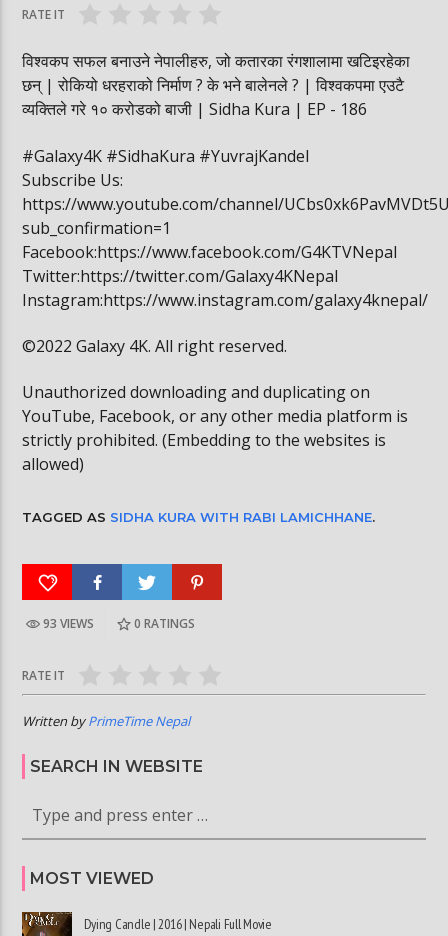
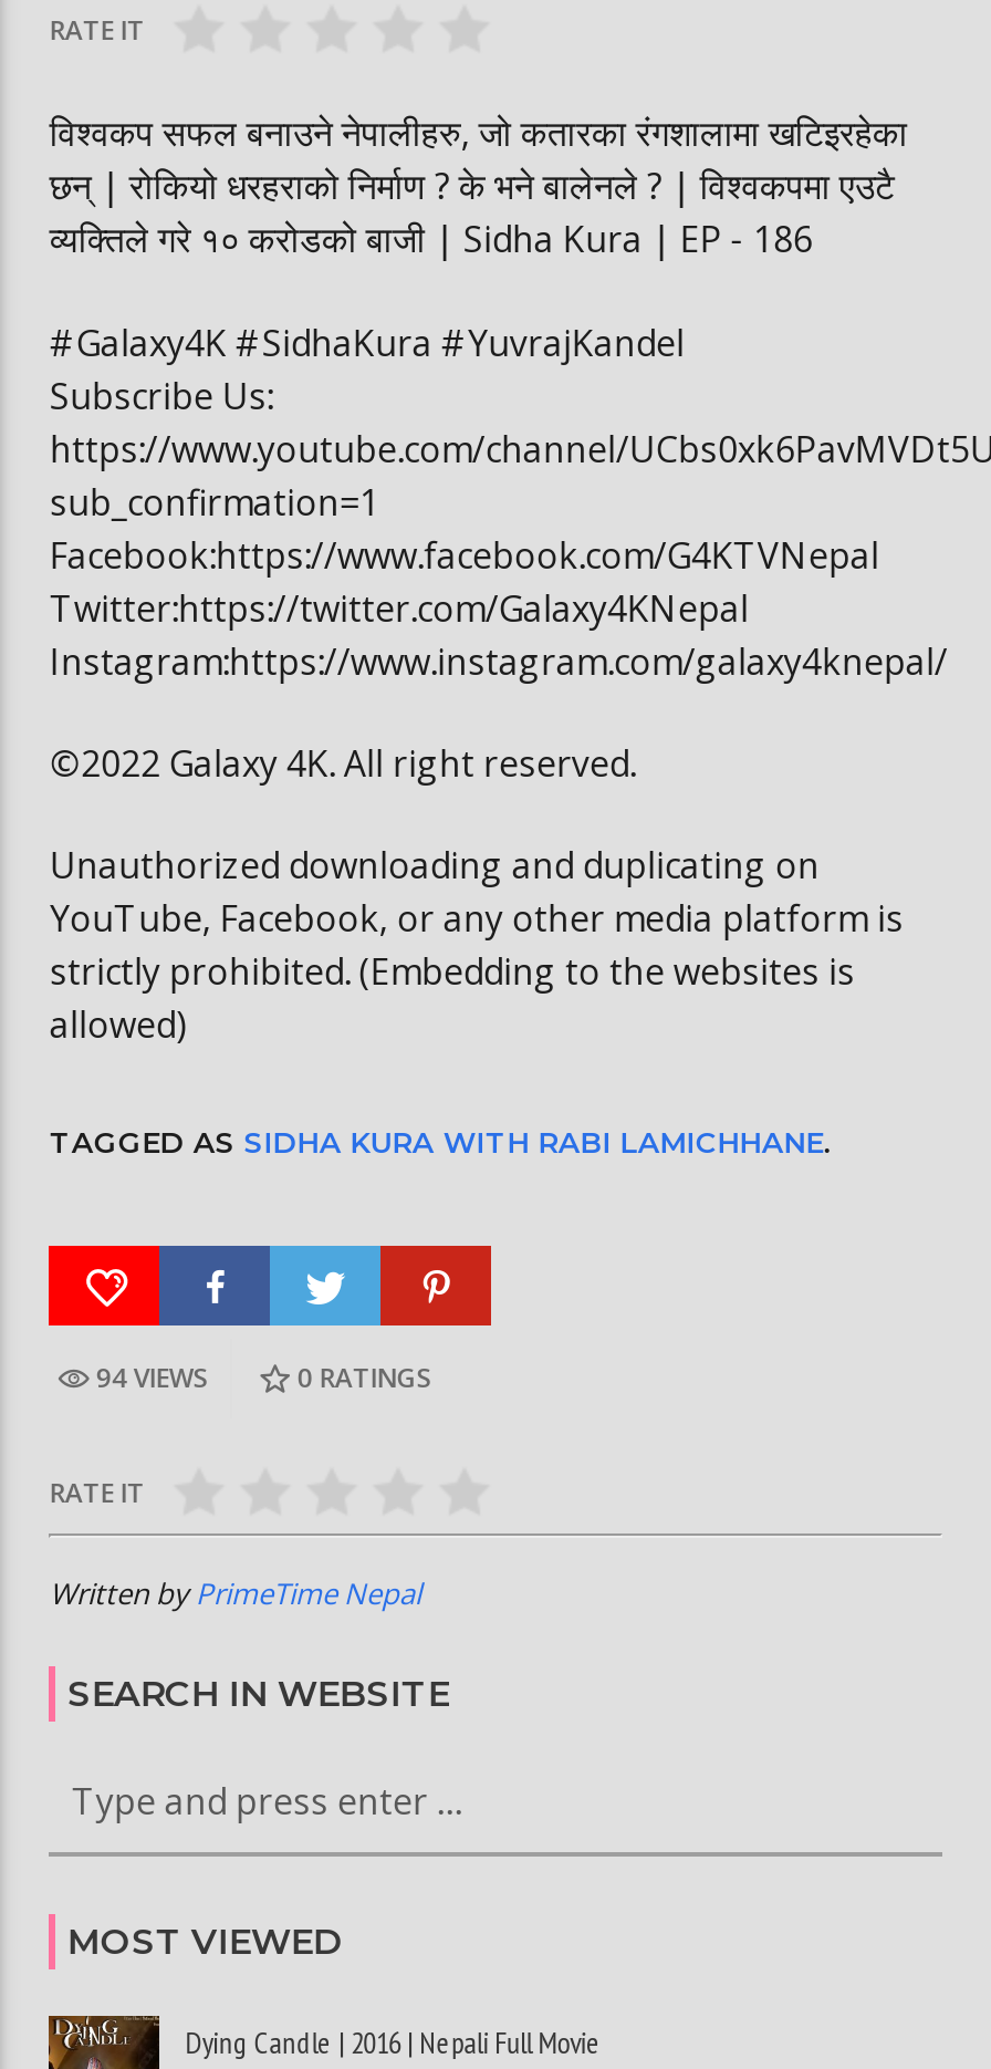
[43,615,94,632] 93 VIEWS -> [96,1359,209,1397] 94 VIEWS

